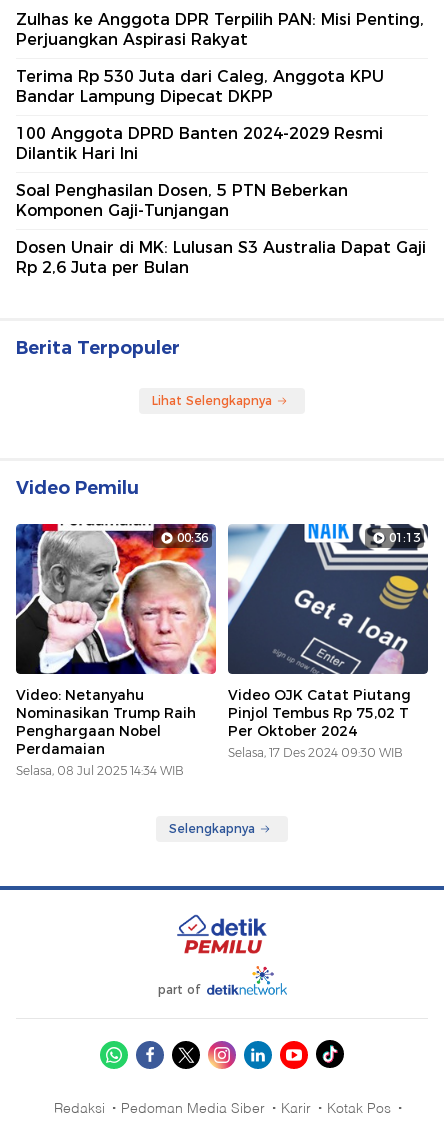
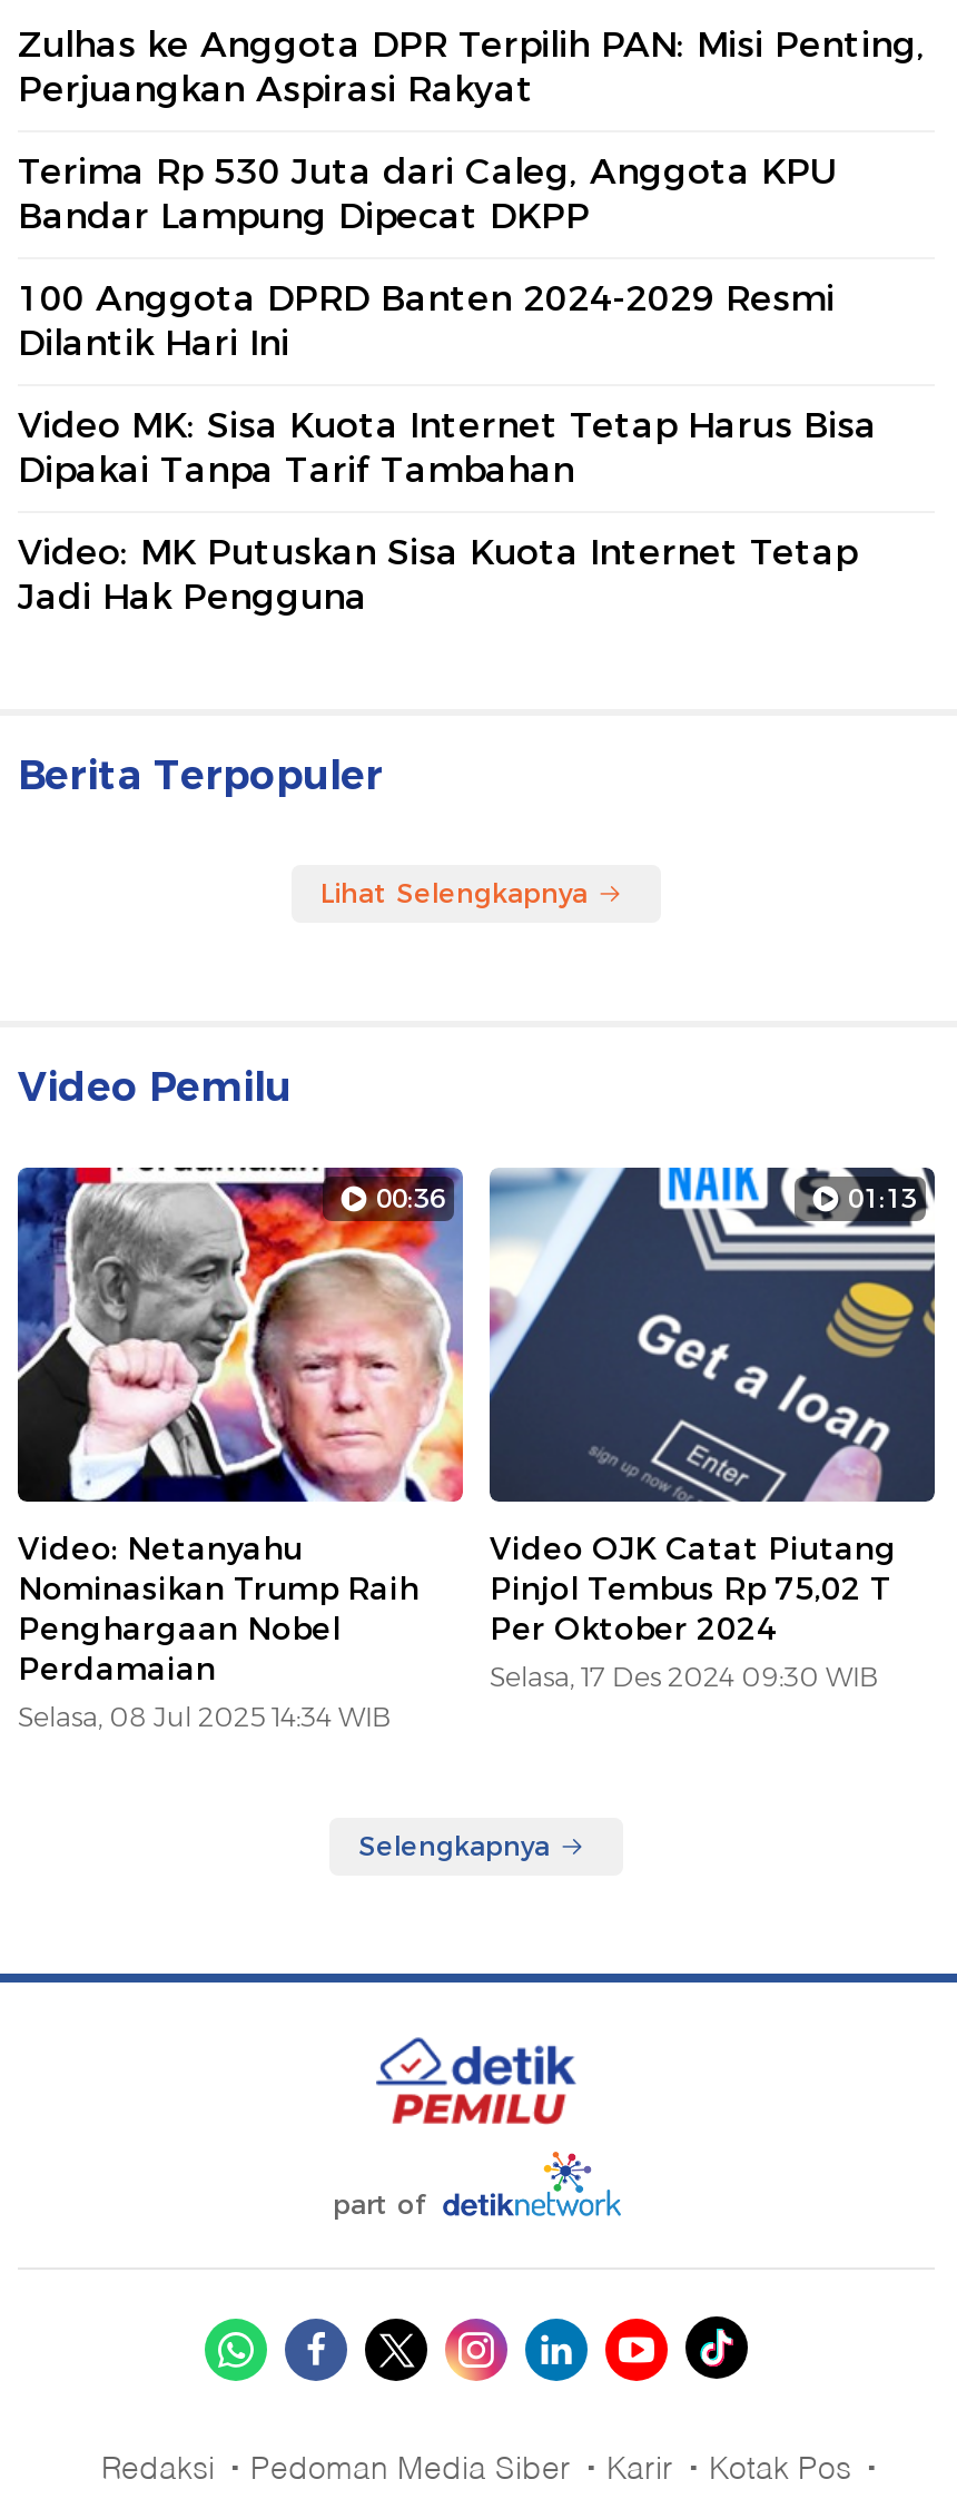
[16,181,348,220] Soal Penghasilan Dosen, 5 PTN Beberkan | Komponen Gaji-Tunjangan -> [18,404,877,491] Video MK: Sisa Kuota Internet Tetap Harus Bisa | Dipakai Tanpa Tarif Tambahan
[16,238,426,277] Dosen Unair di MK: Lulusan S3 Australia Dapat Gaji | Rp 2,6 Juta per Bulan -> [18,531,857,618] Video: MK Putuskan Sisa Kuota Internet Tetap | Jadi Hak Pengguna

